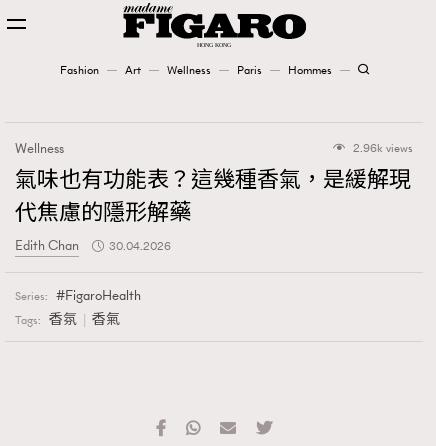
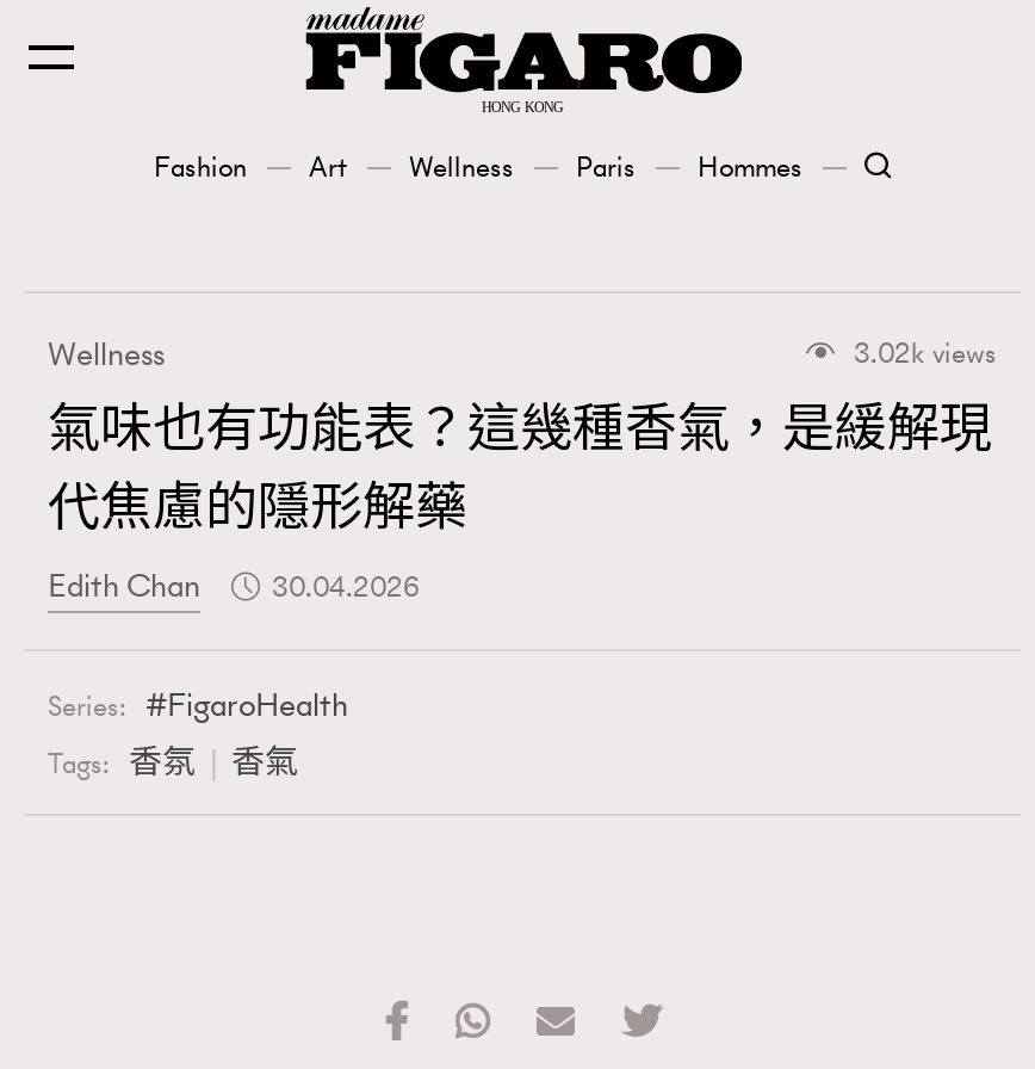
[350,140,413,156] 2.96k views -> [847,334,997,372] 3.02k views

